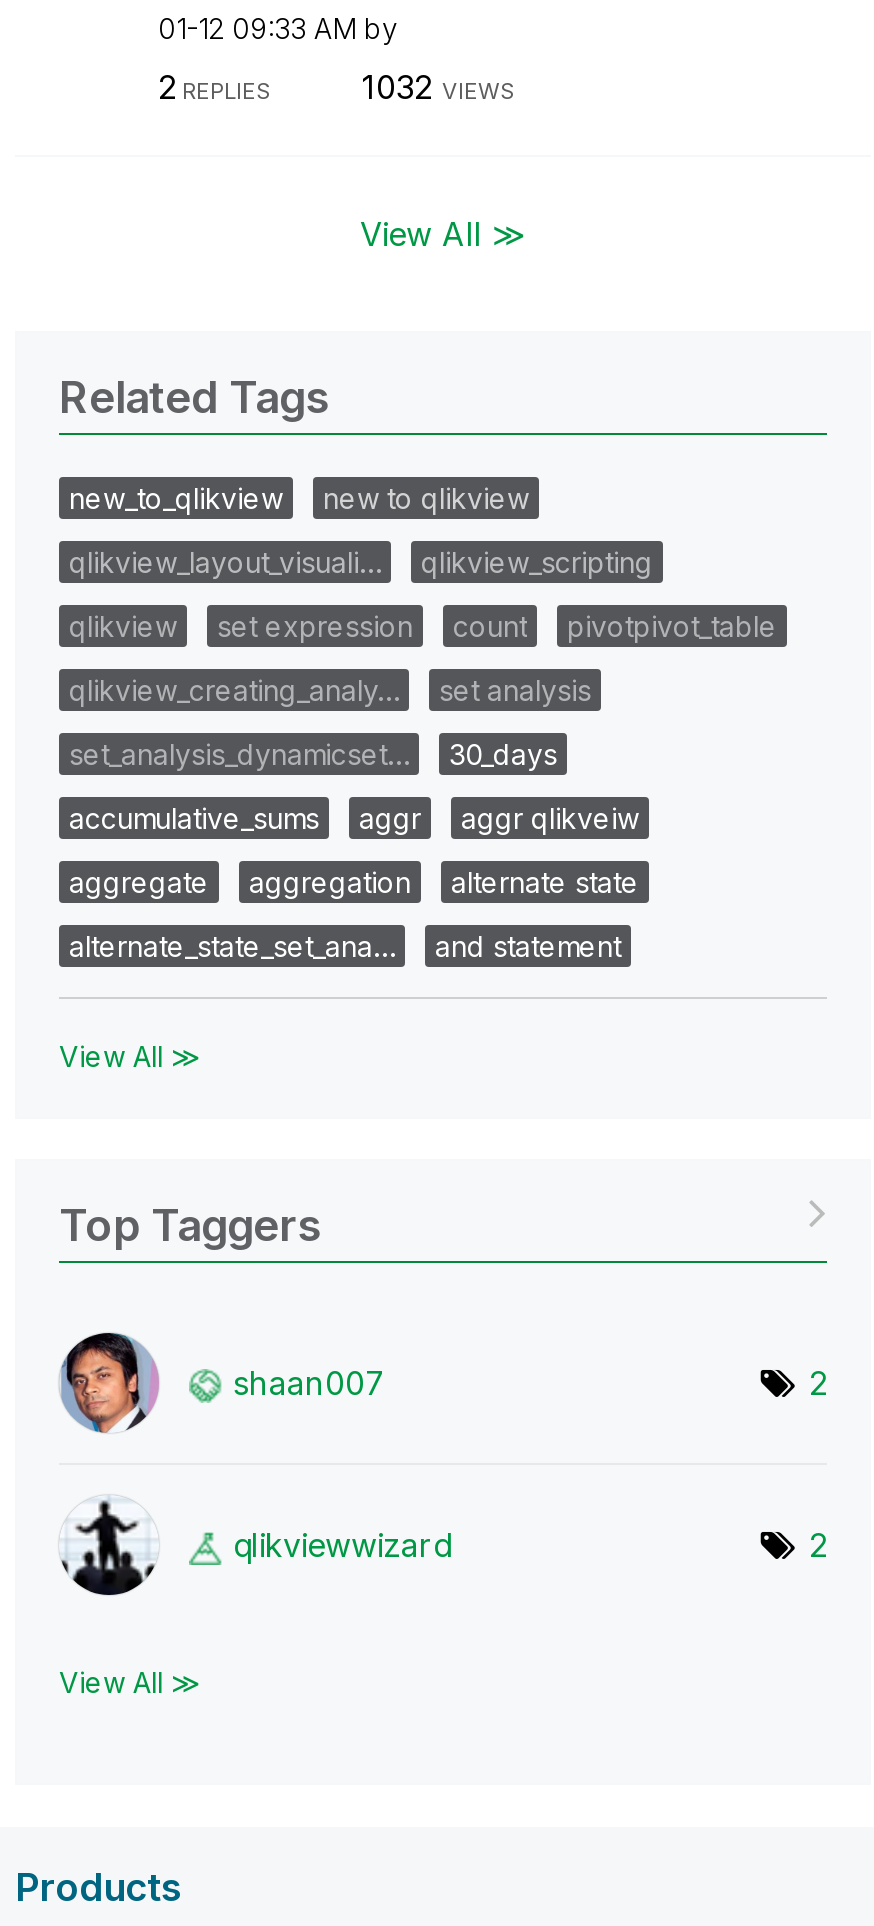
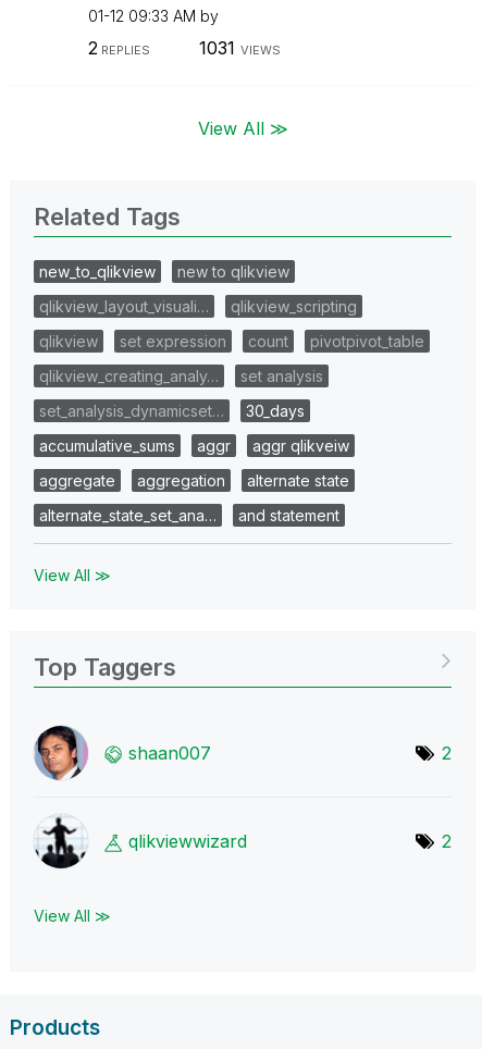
[362,66,516,106] 1032 VIEWS -> [199,36,280,58] 1031 VIEWS

